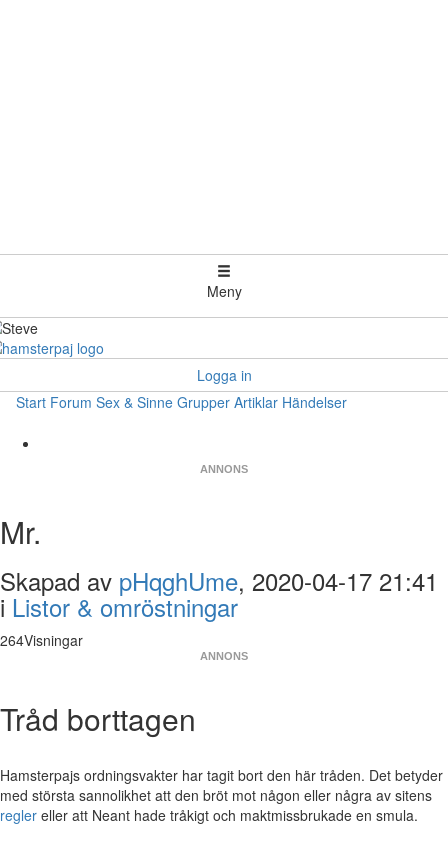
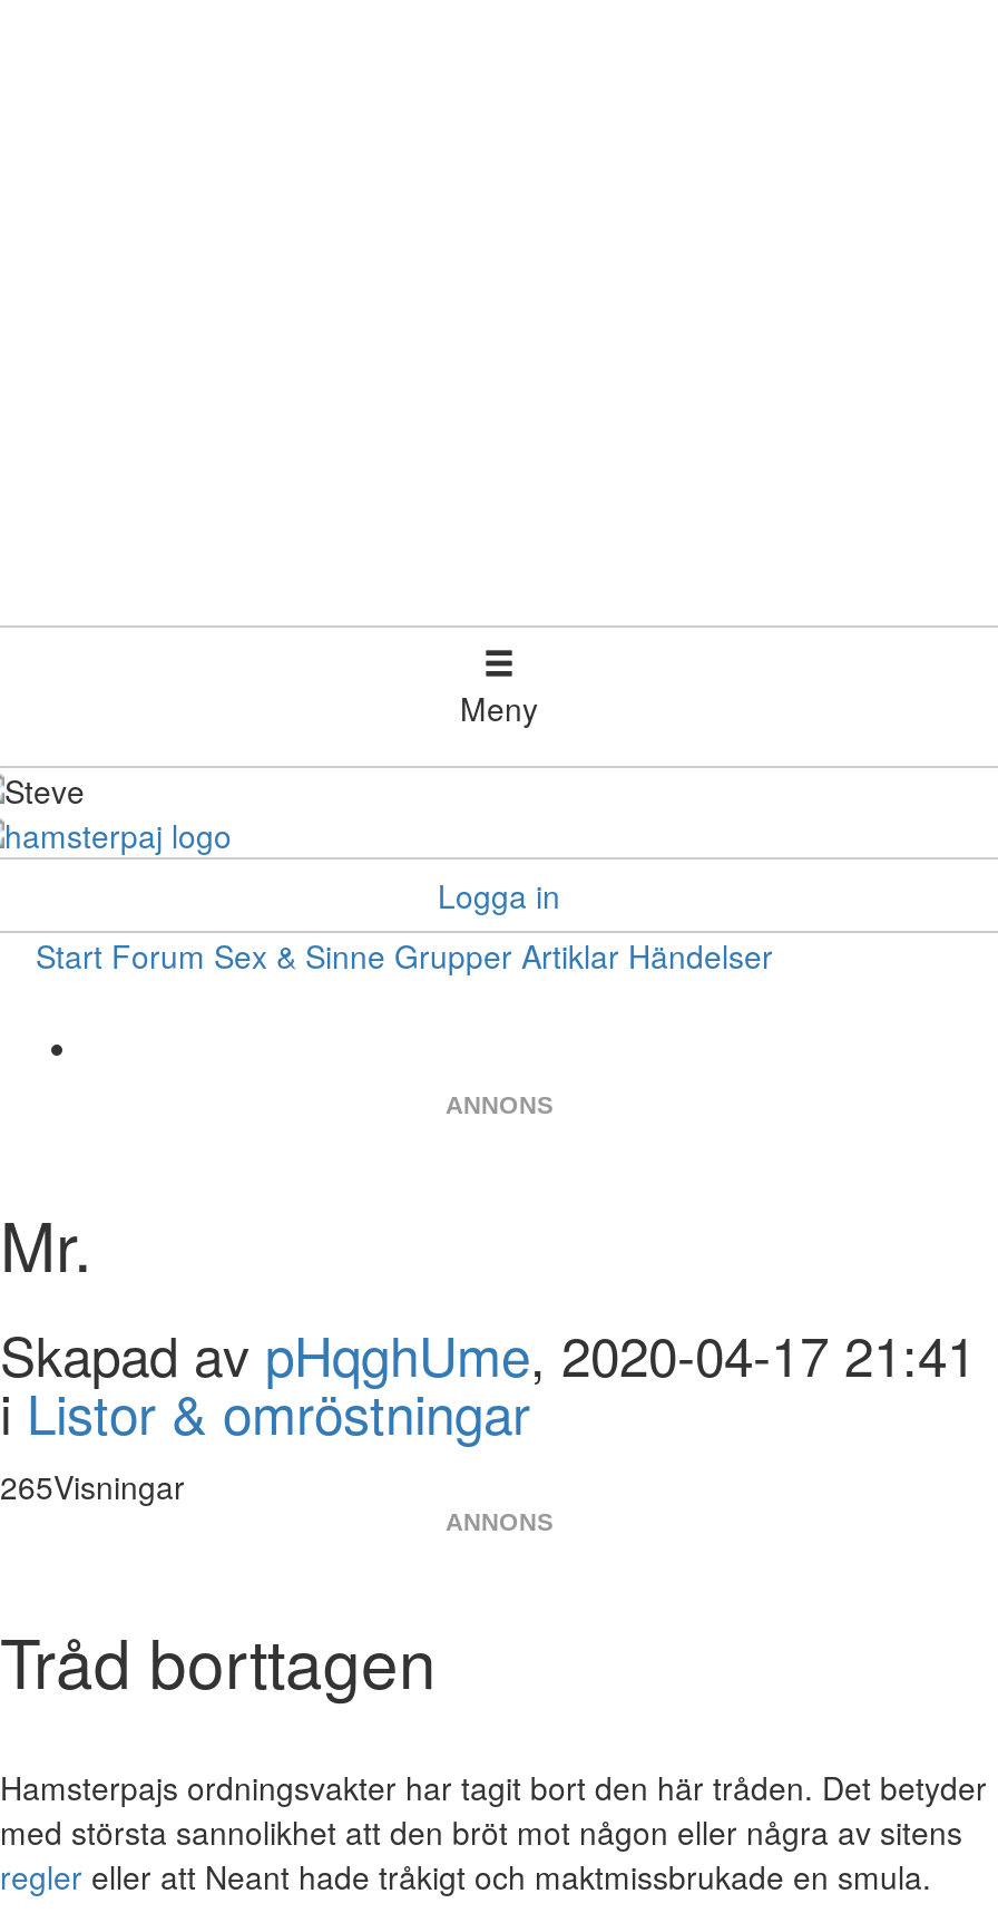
[0,630,83,650] 264Visningar -> [0,1464,185,1508] 265Visningar

